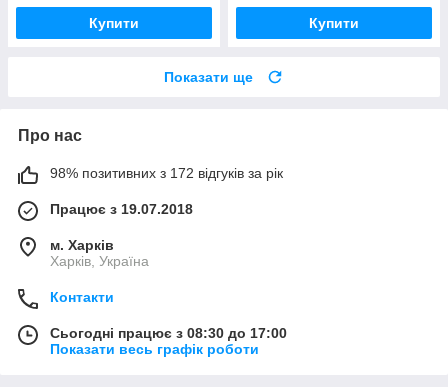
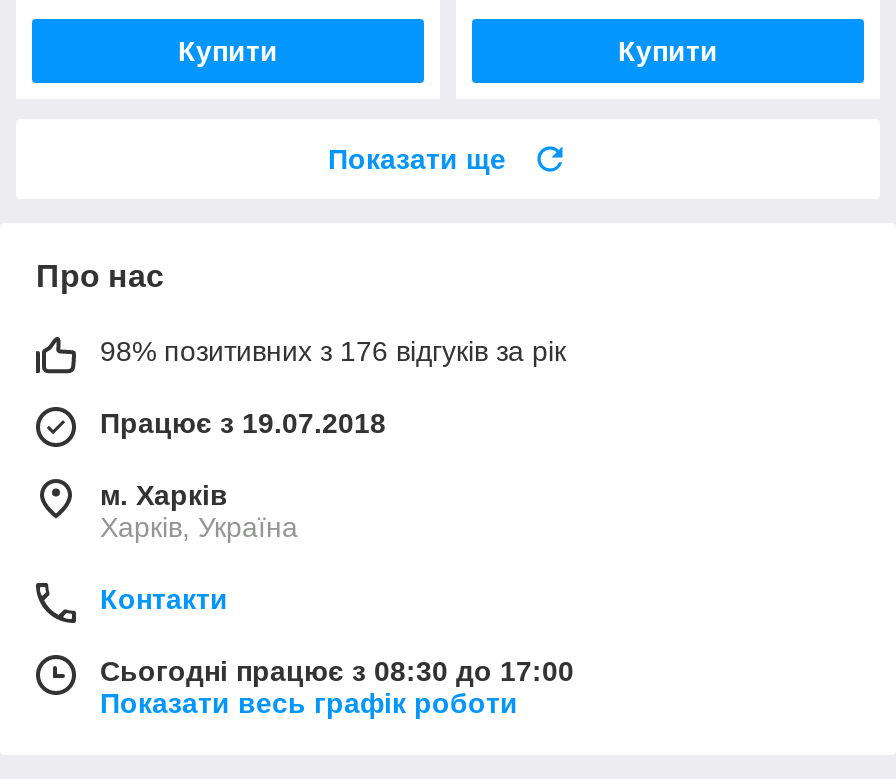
[50,165,283,181] 98% позитивних з 172 відгуків за рік -> [100,335,566,367] 98% позитивних з 176 відгуків за рік

